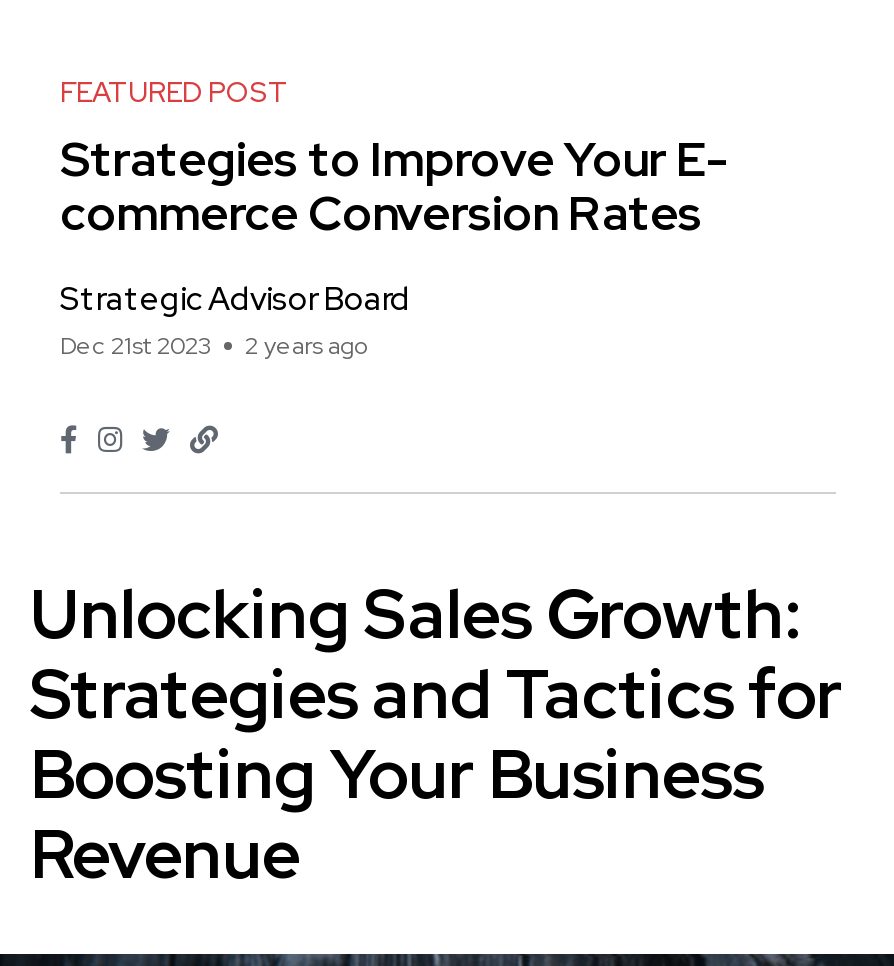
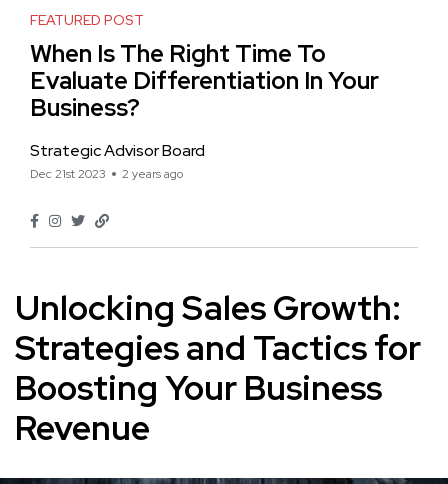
[60,128,728,244] Strategies to Improve Your E- | commerce Conversion Rates -> [30,38,379,123] When Is The Right Time To | Evaluate Differentiation In Your | Business?

